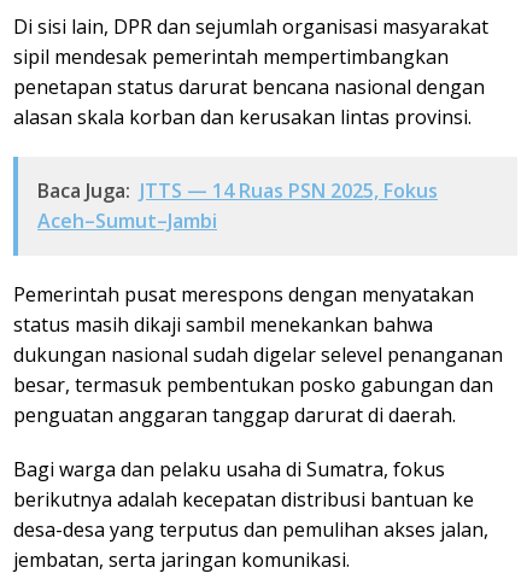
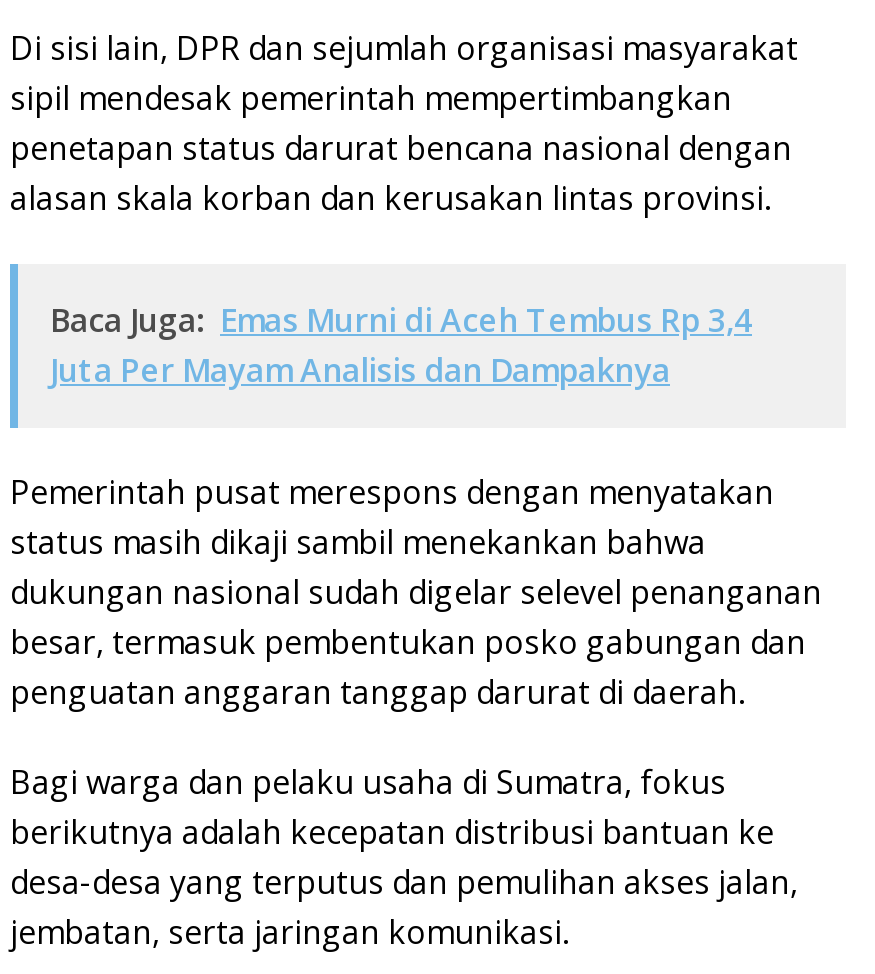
[37,177,438,234] Baca Juga: JTTS — 14 Ruas PSN 2025, Fokus | Aceh–Sumut–Jambi -> [50,298,752,392] Baca Juga: Emas Murni di Aceh Tembus Rp 3,4 | Juta Per Mayam Analisis dan Dampaknya

